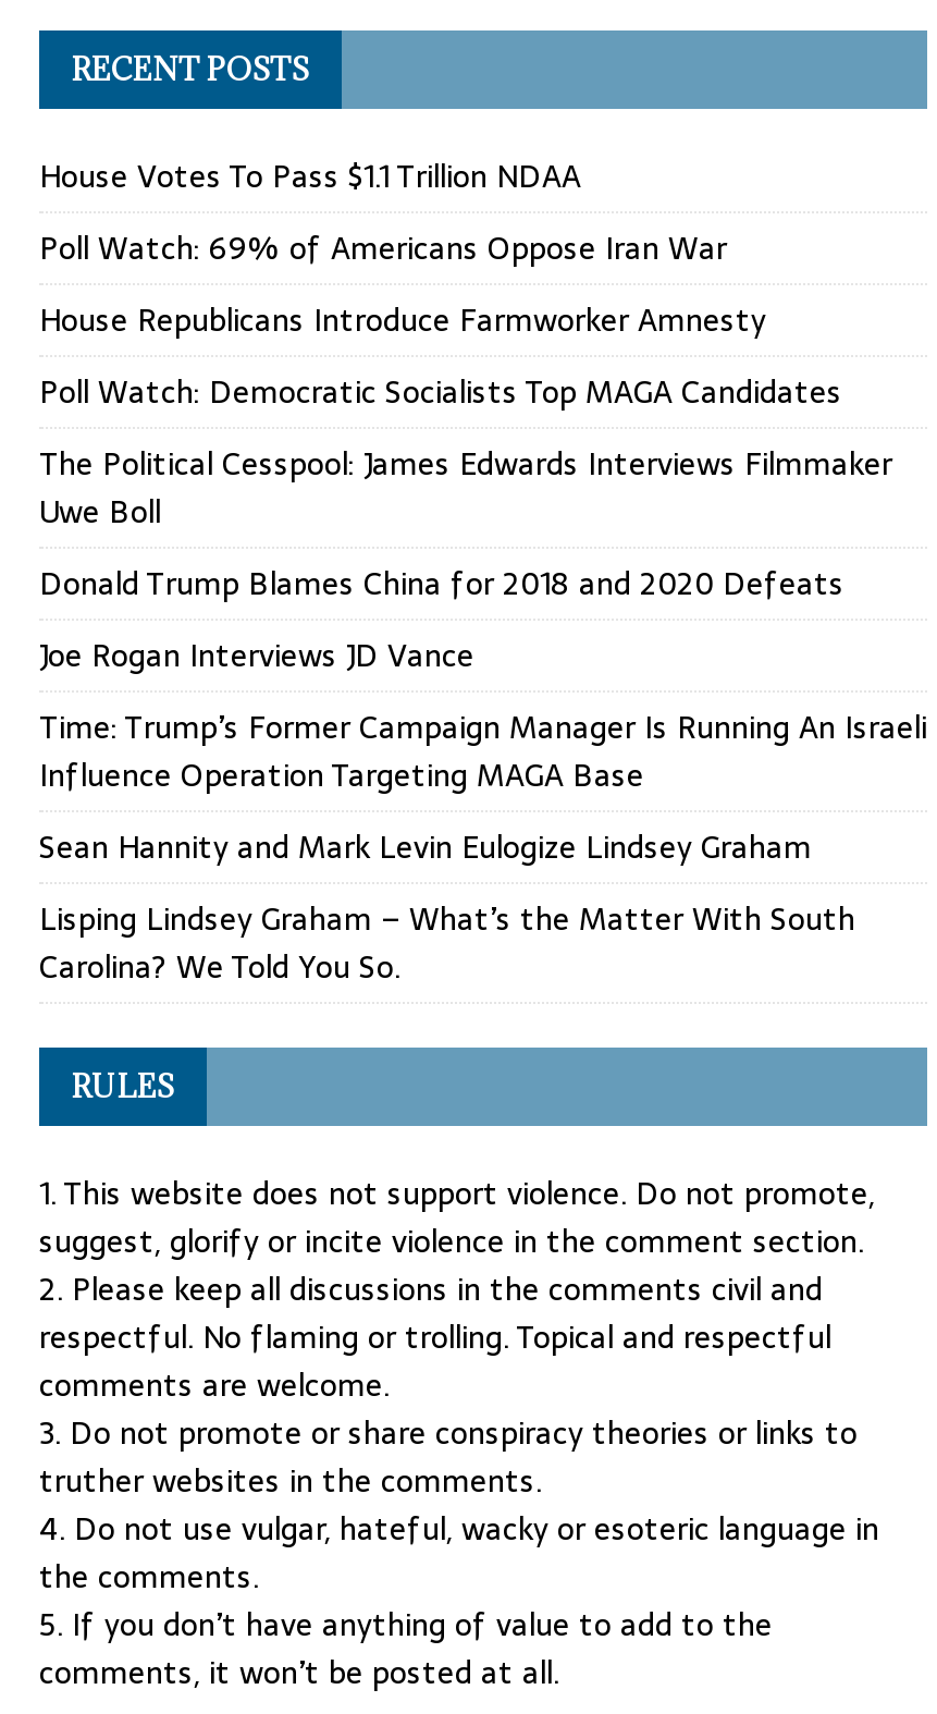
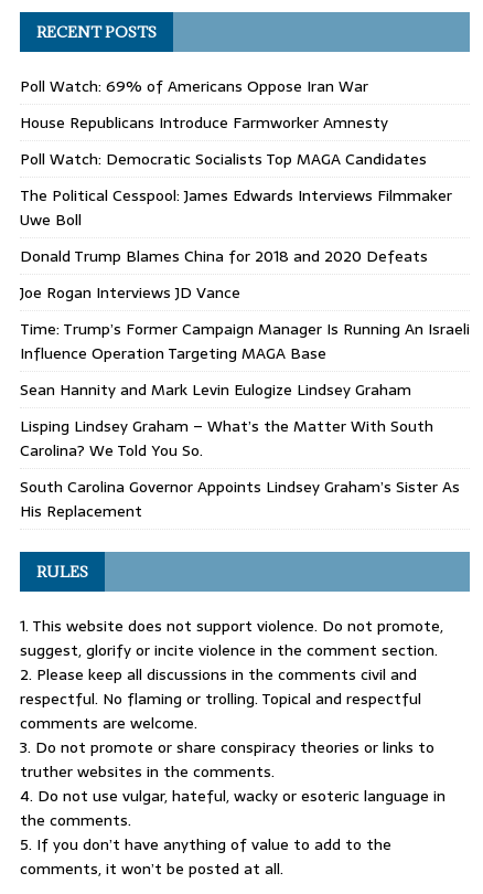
[39,151,581,199] House Votes To Pass $1.1 Trillion NDAA -> none
moved [39,223,927,990] -> [20,74,470,463]: Poll Watch: 69% of Americans Oppose Iran War | House Republicans Introduce Farmworker Amnesty | Poll Watch: Democratic Socialists Top MAGA Candidates | ... | Lisping Lindsey Graham – What’s the Matter With South | Carolina? We Told You So.
none -> [20,475,460,524] South Carolina Governor Appoints Lindsey Graham’s Sister As | His Replacement

